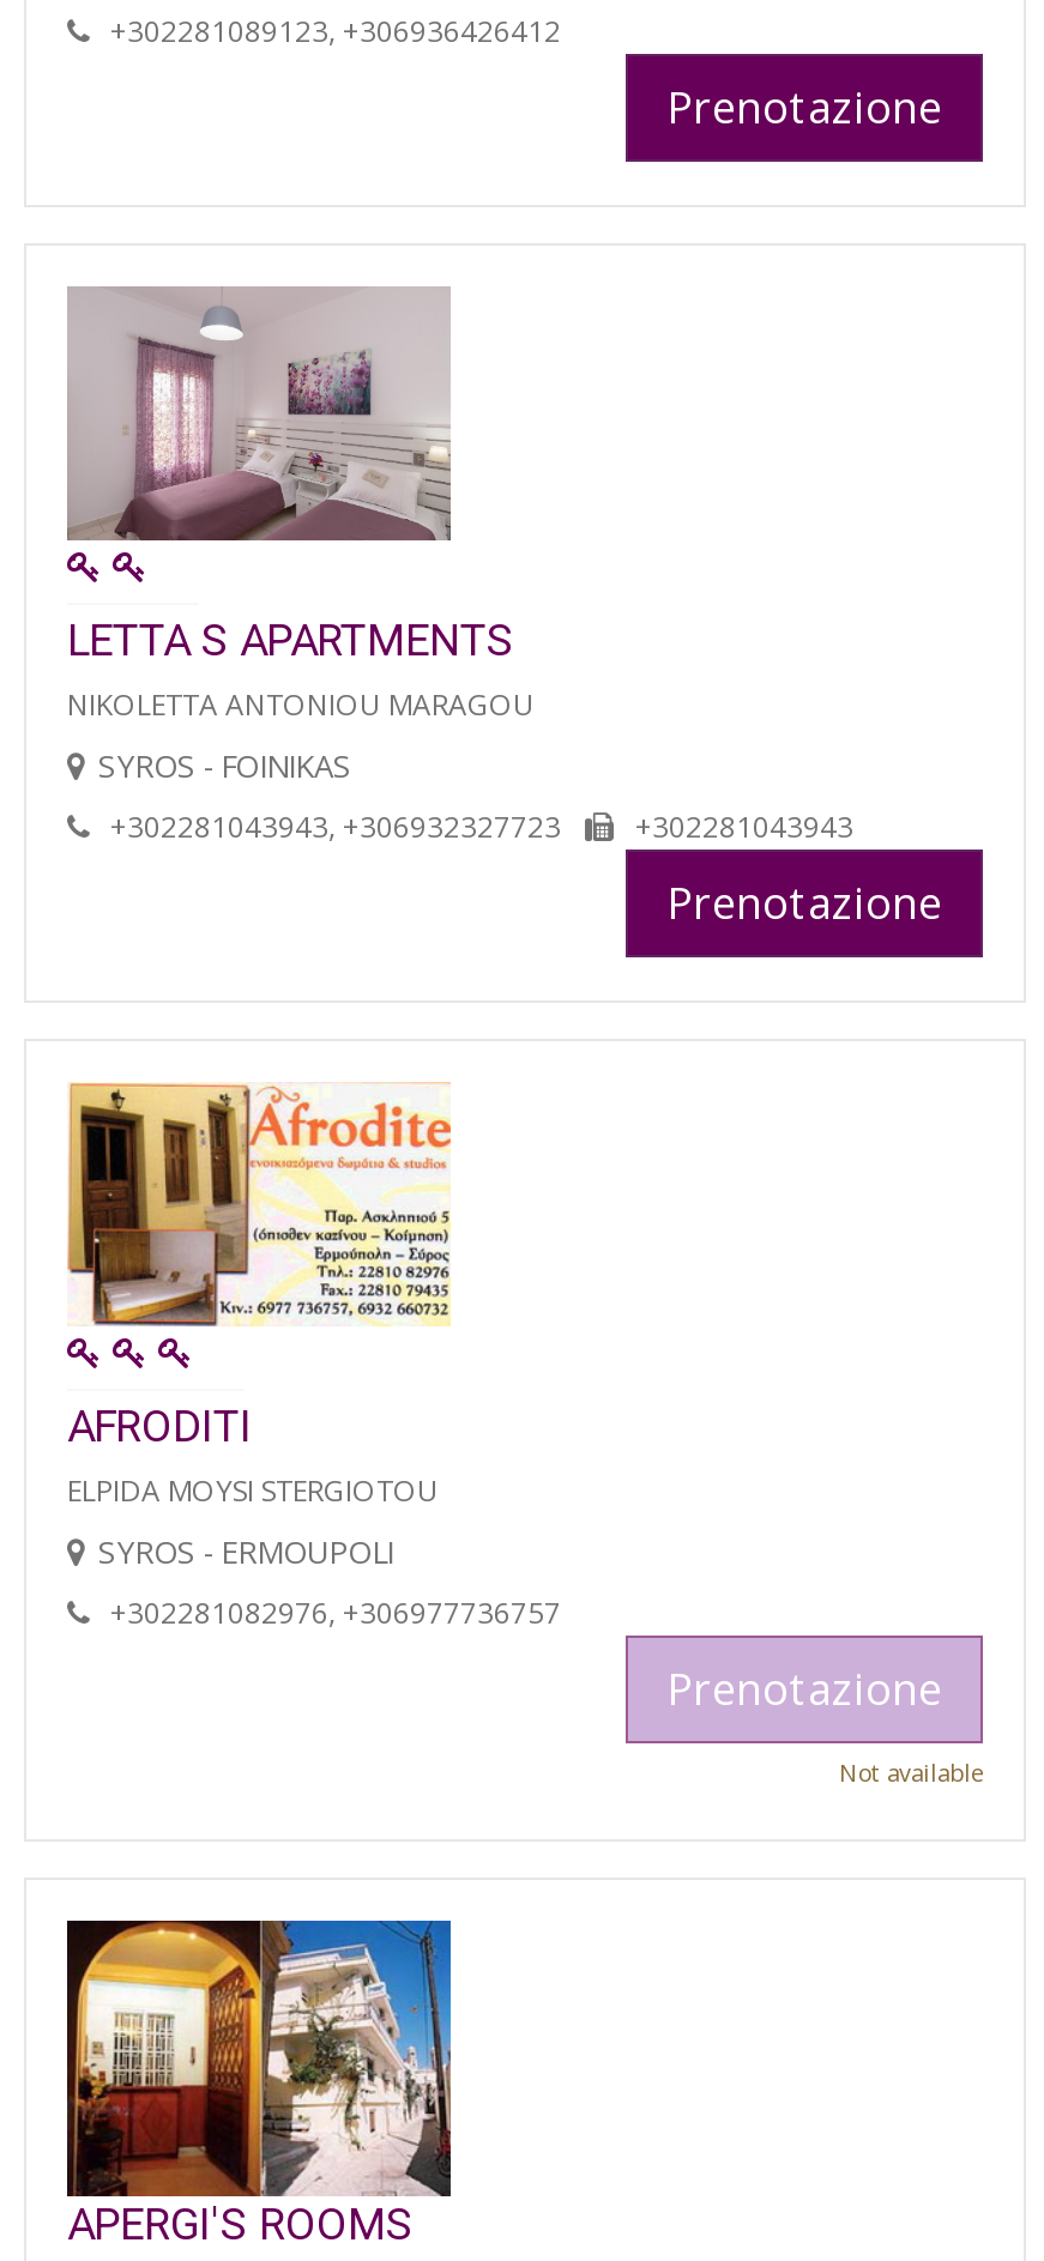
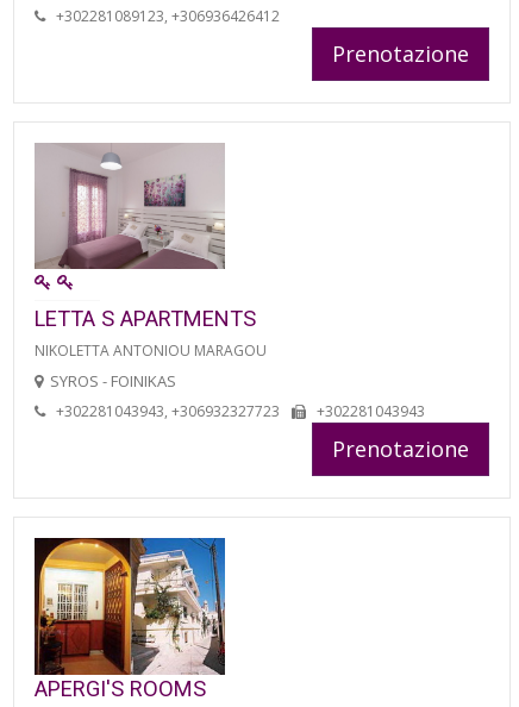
[67,1082,983,1789] [image] | AFRODITI | ELPIDA MOYSI STERGIOTOU | SYROS - ERMOUPOLI | +302281082976, +306977736757 | Prenotazione | Not available -> none

